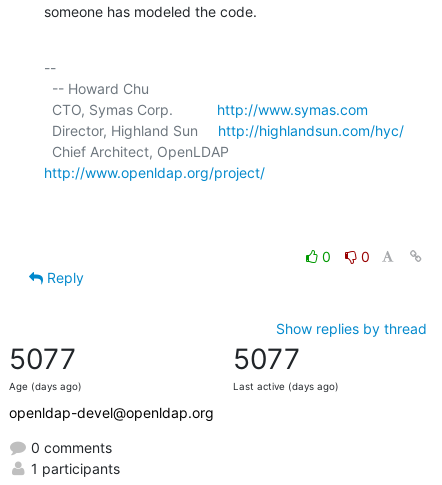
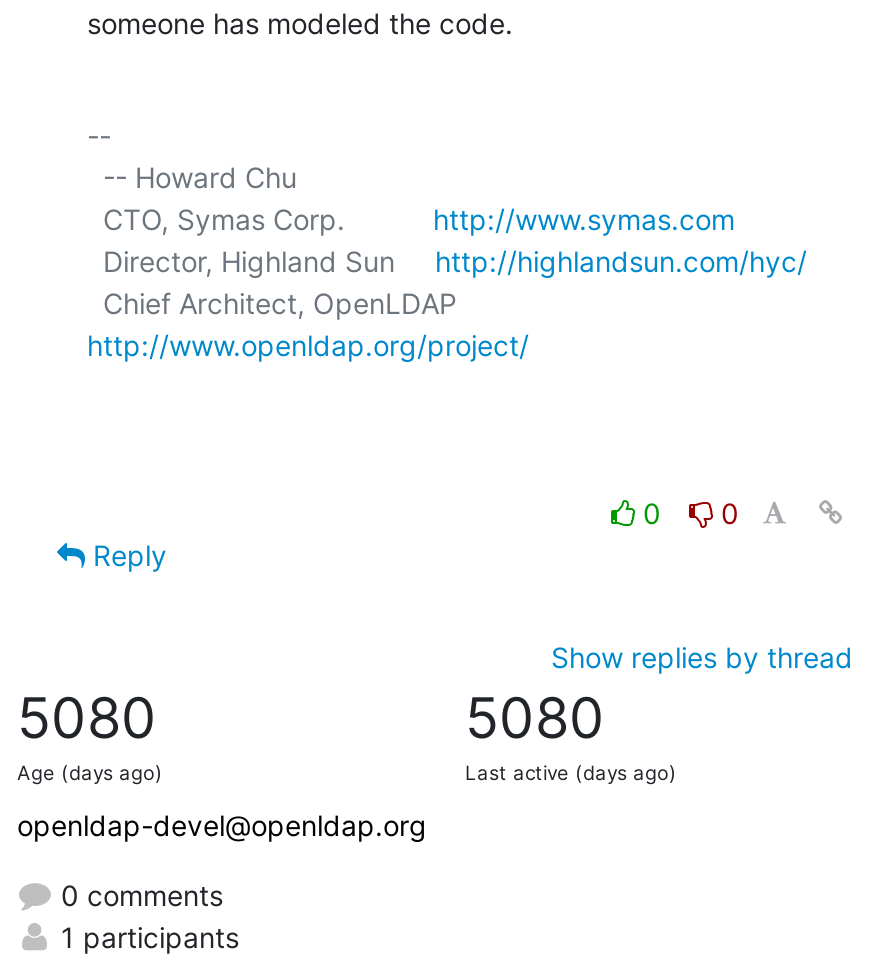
[9,342,76,376] 5077 -> [17,684,157,752] 5080
[233,342,300,376] 5077 -> [465,684,605,752] 5080

